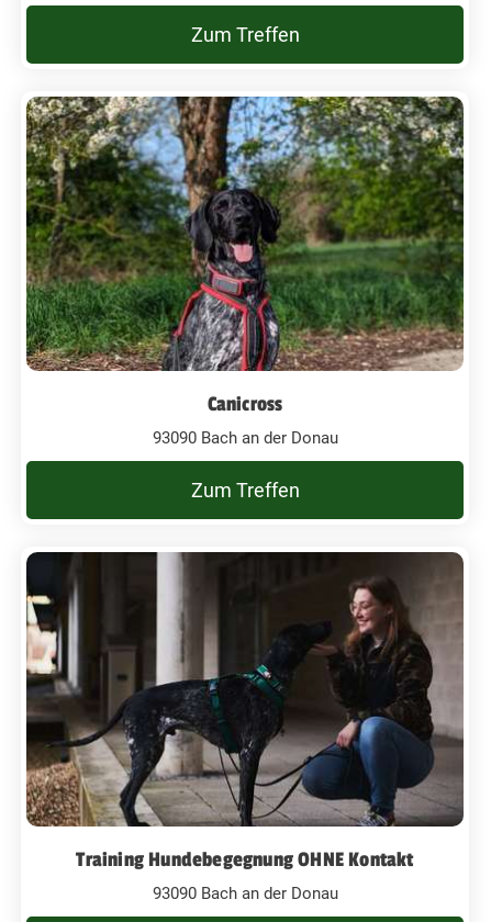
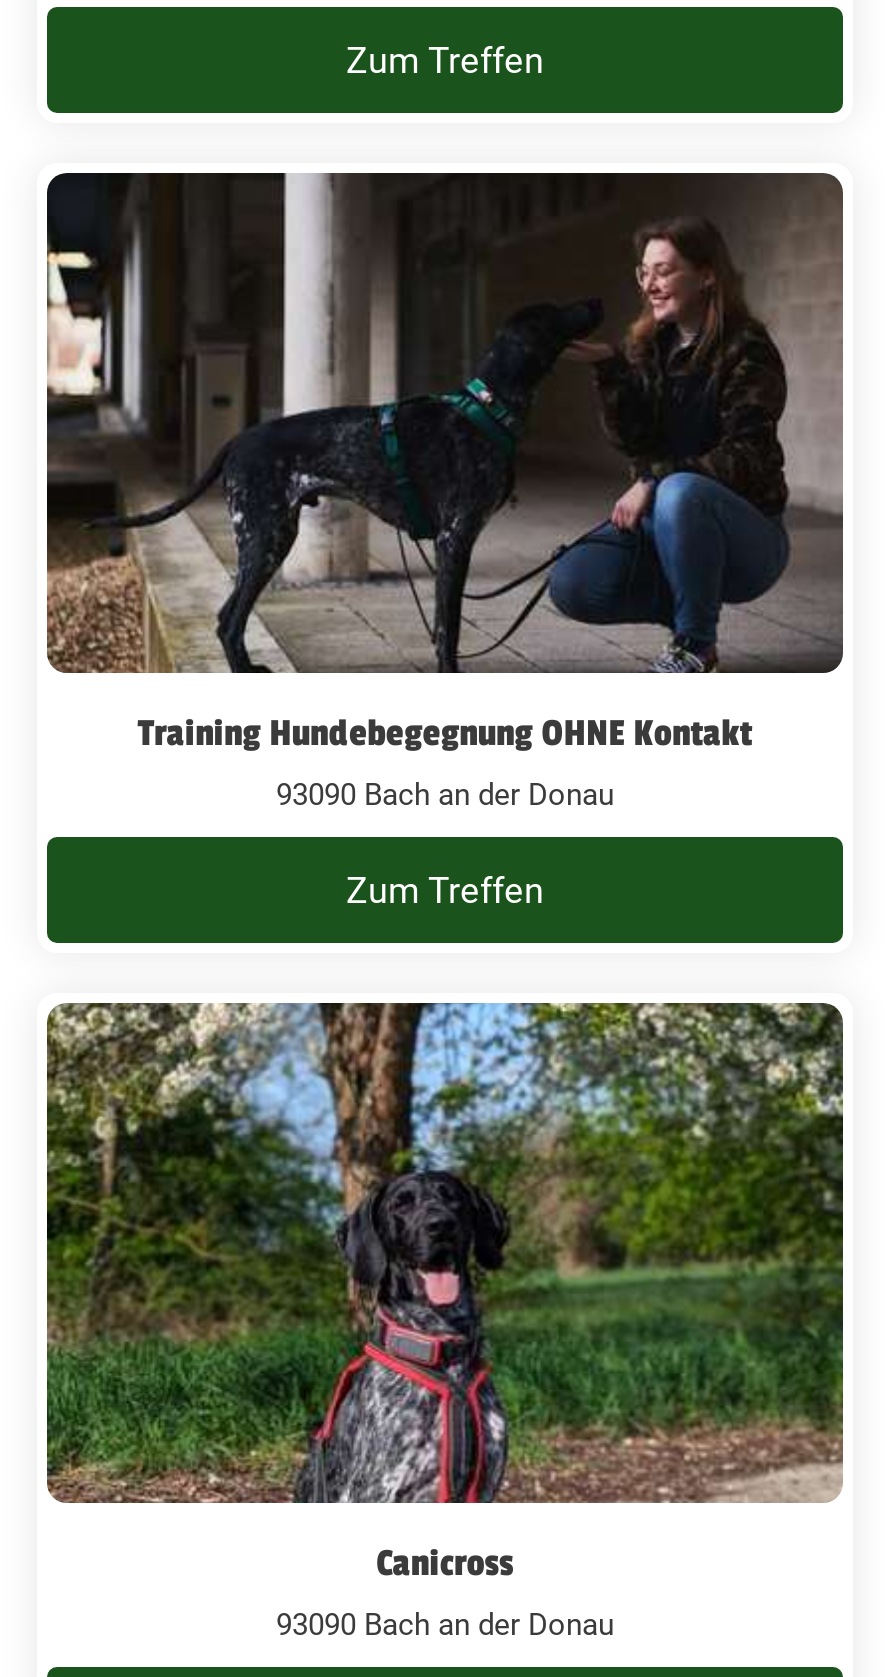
moved [25,95,465,416] -> [45,1001,845,1585]: [image] | Canicross
moved [25,551,464,872] -> [45,171,843,755]: [image] | Training Hundebegegnung OHNE Kontakt

